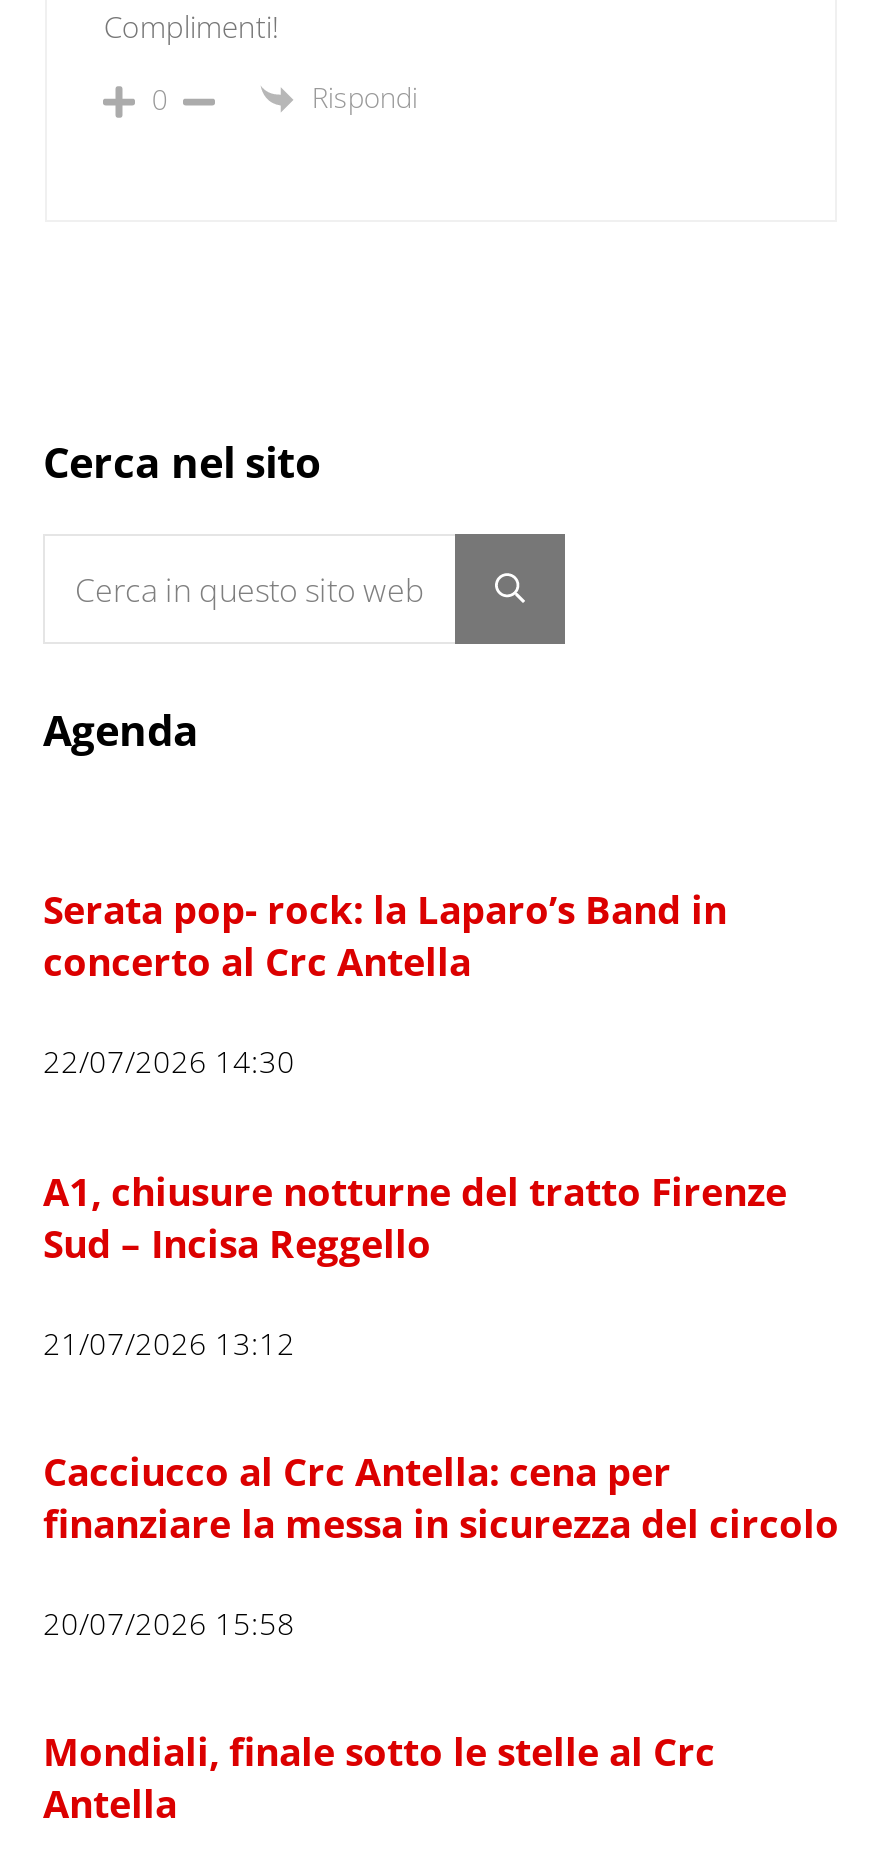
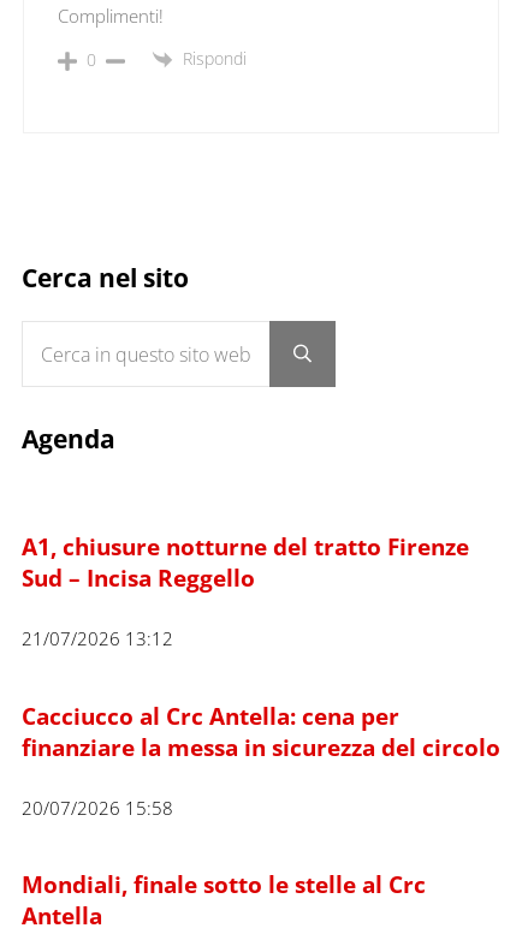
[43,885,727,1081] Serata pop- rock: la Laparo’s Band in | concerto al Crc Antella | 22/07/2026 14:30 -> none

